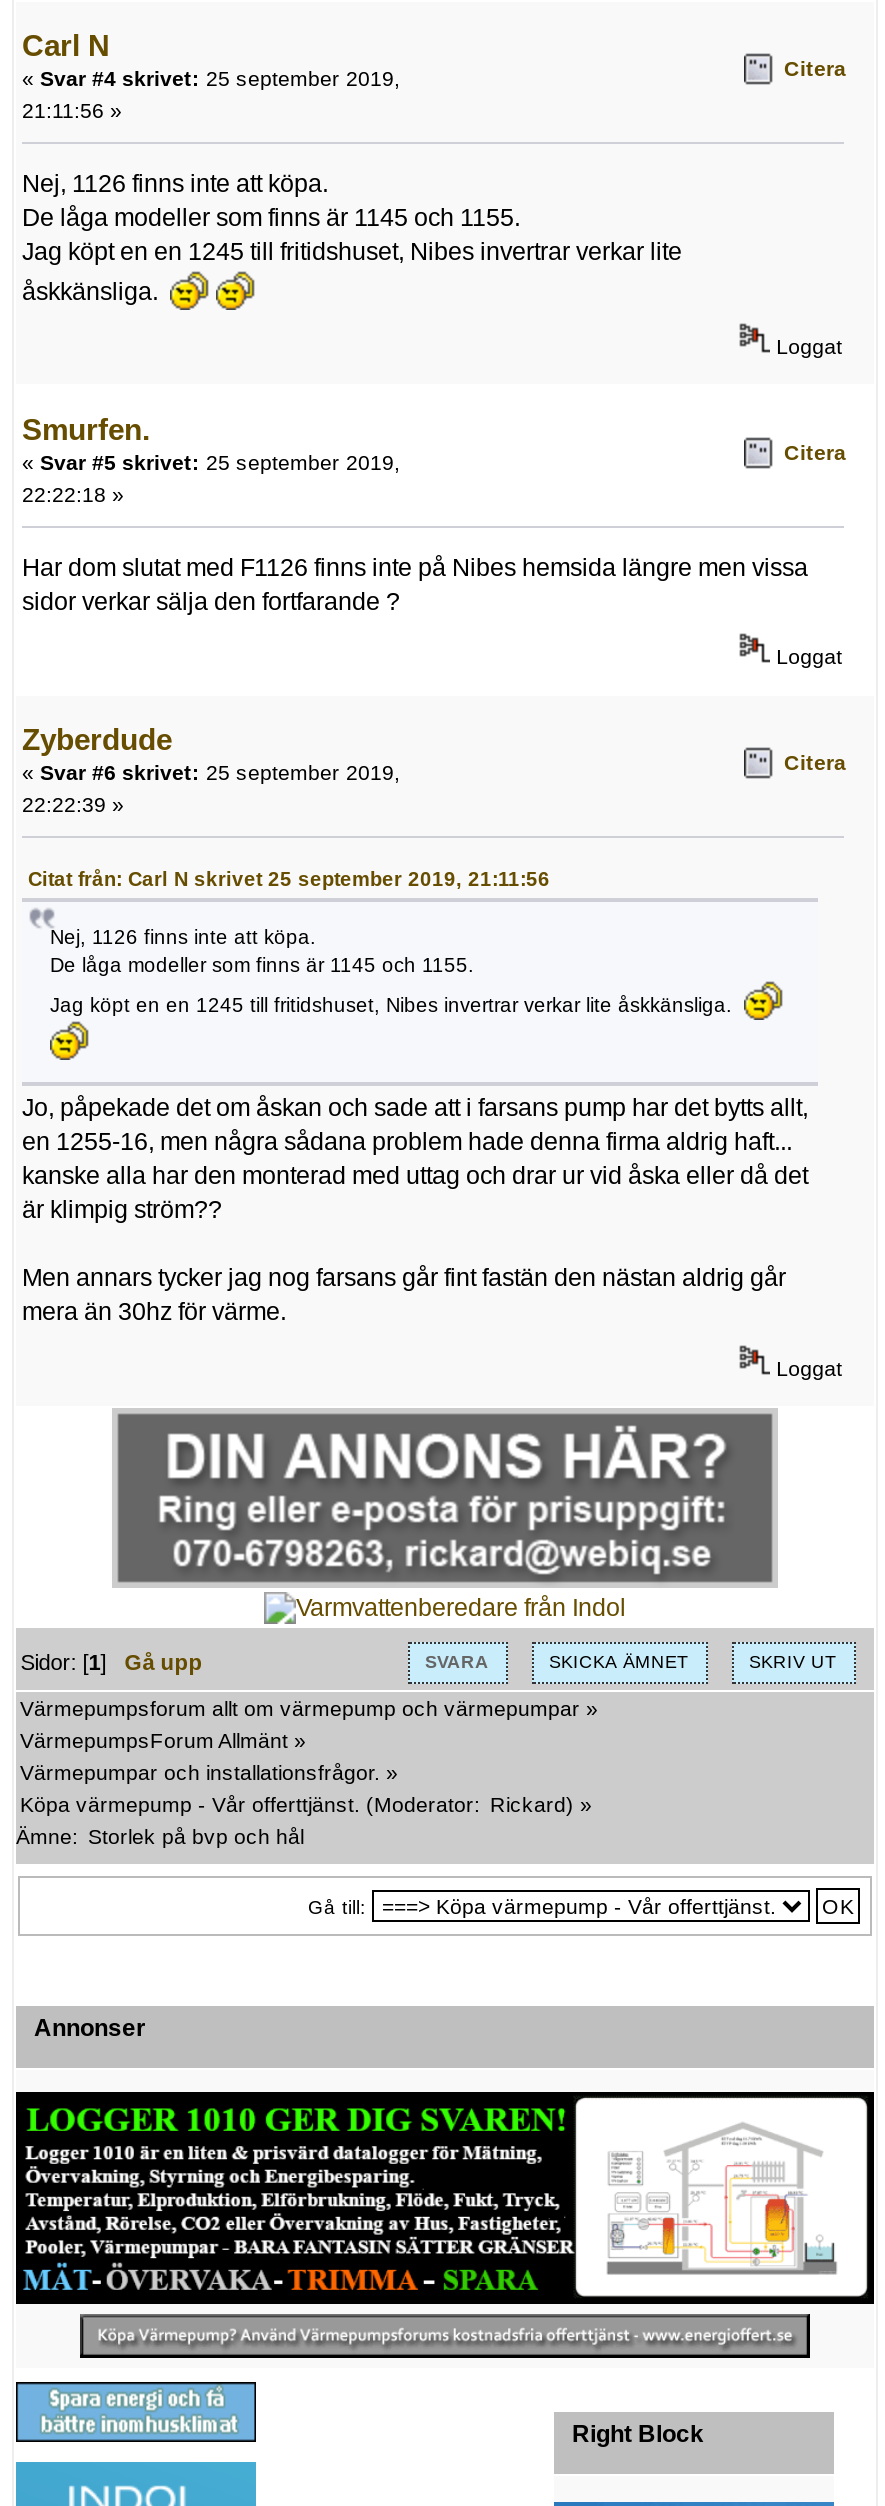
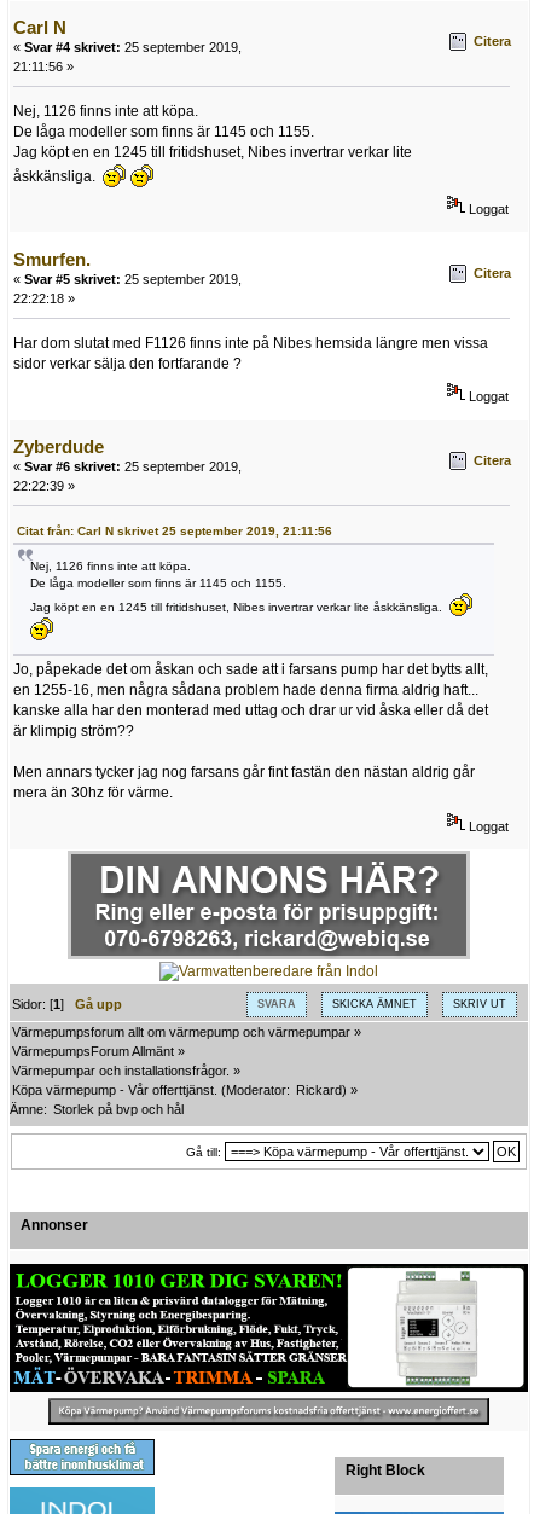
[606,2104,838,2294] [image] -> [367,1271,505,1385] [image]

